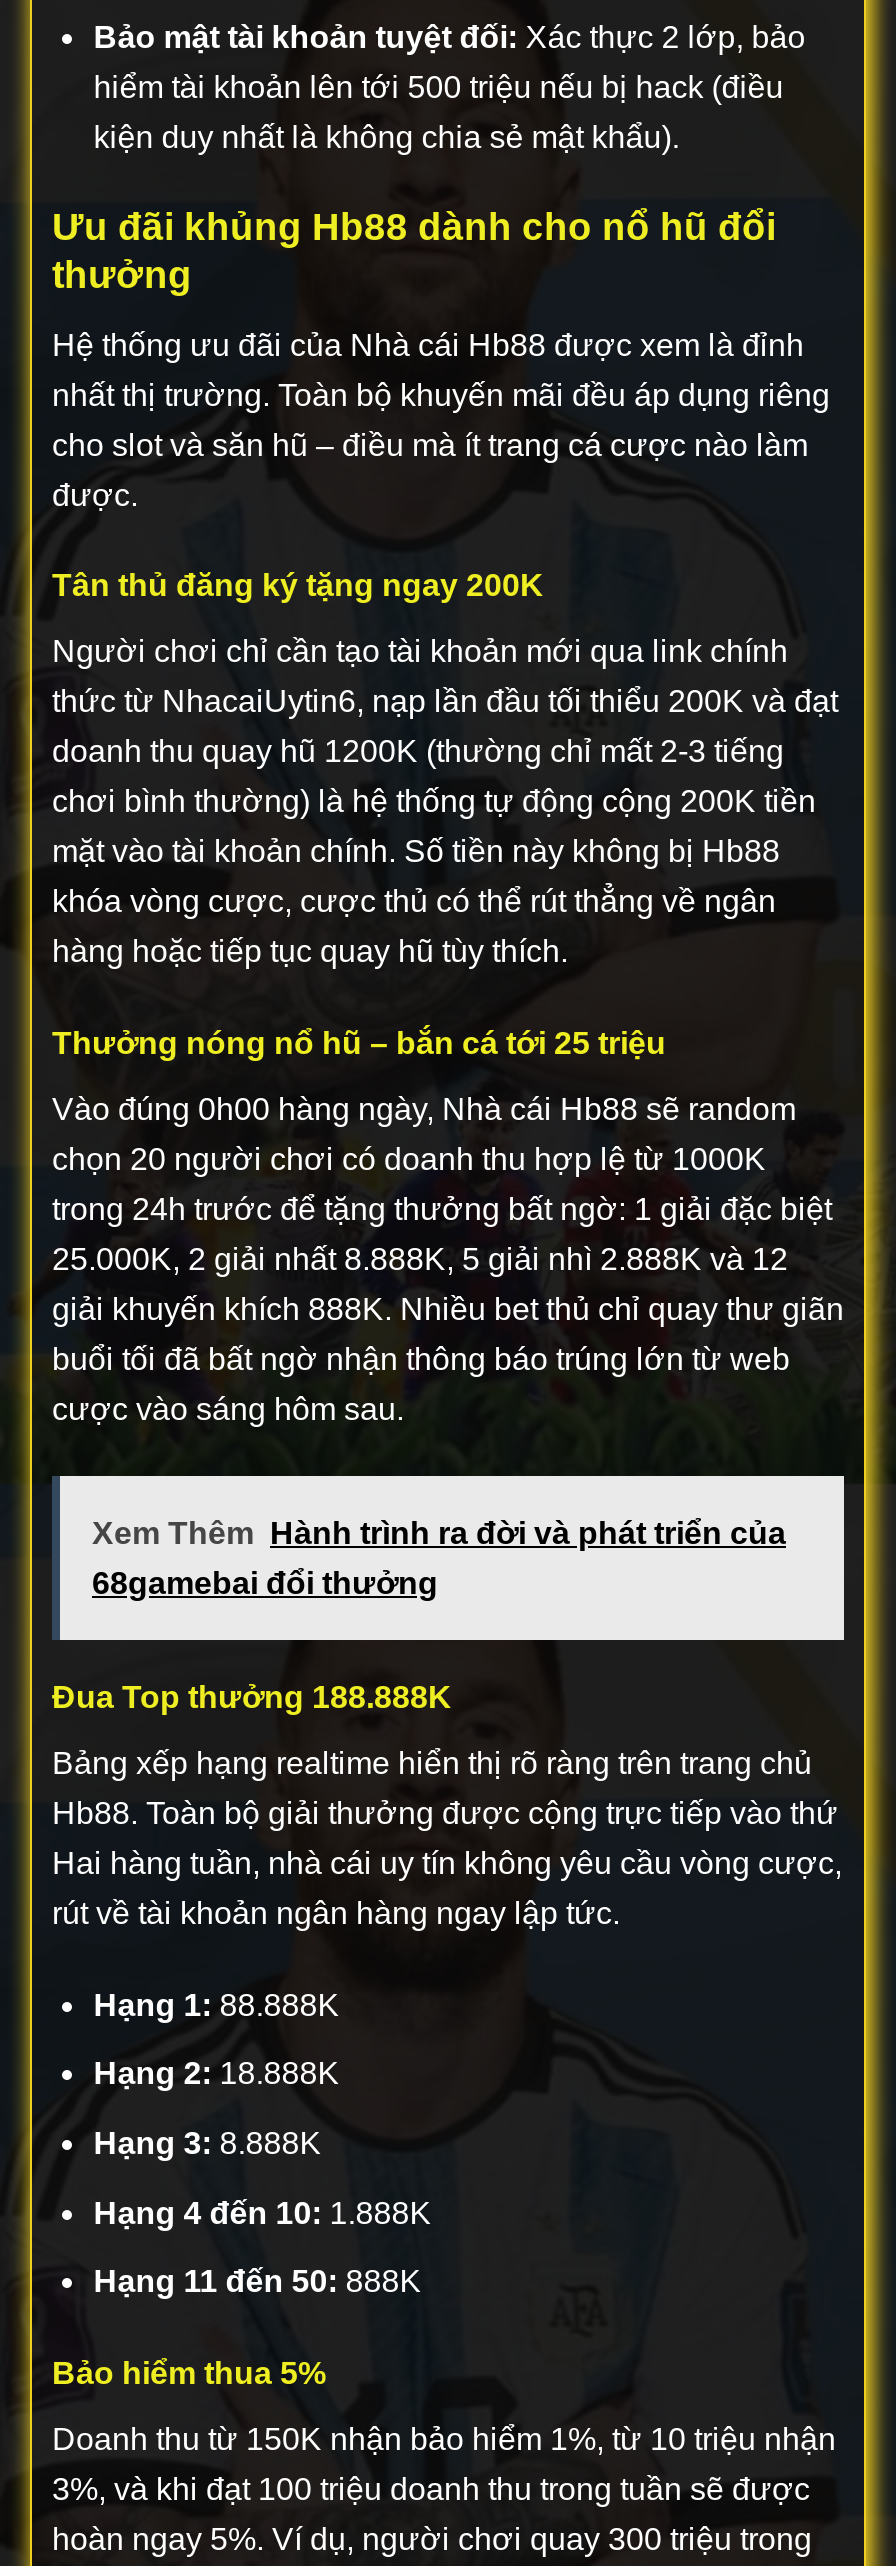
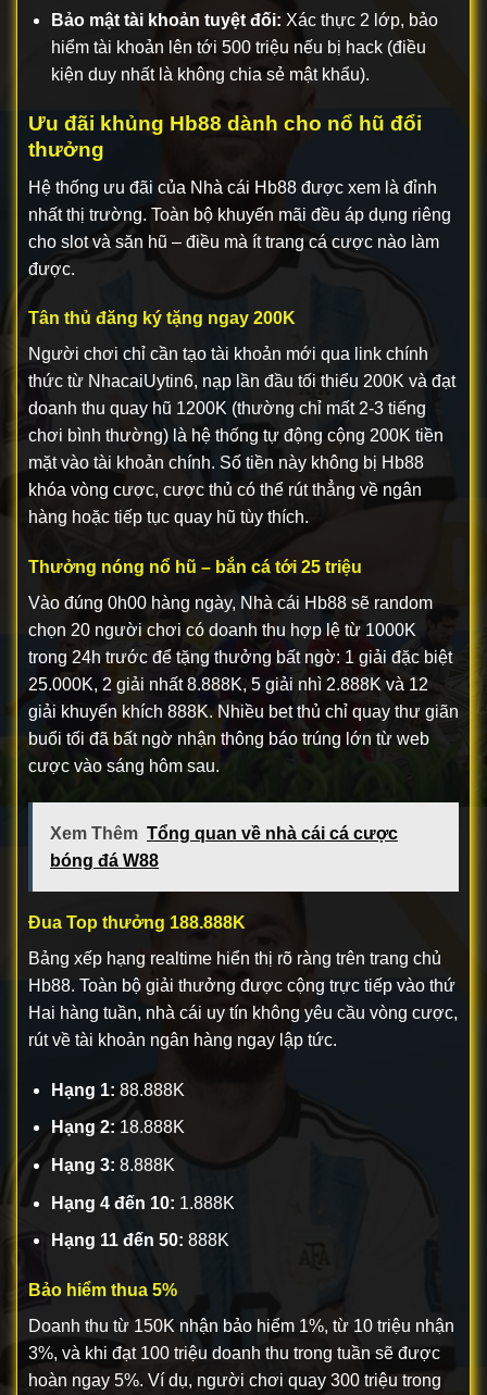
[92,1516,786,1550] Xem Thêm Hành trình ra đời và phát triển của -> [50,824,398,843] Xem Thêm Tổng quan về nhà cái cá cược
[92,1566,438,1600] 68gamebai đổi thưởng -> [50,851,159,870] bóng đá W88

